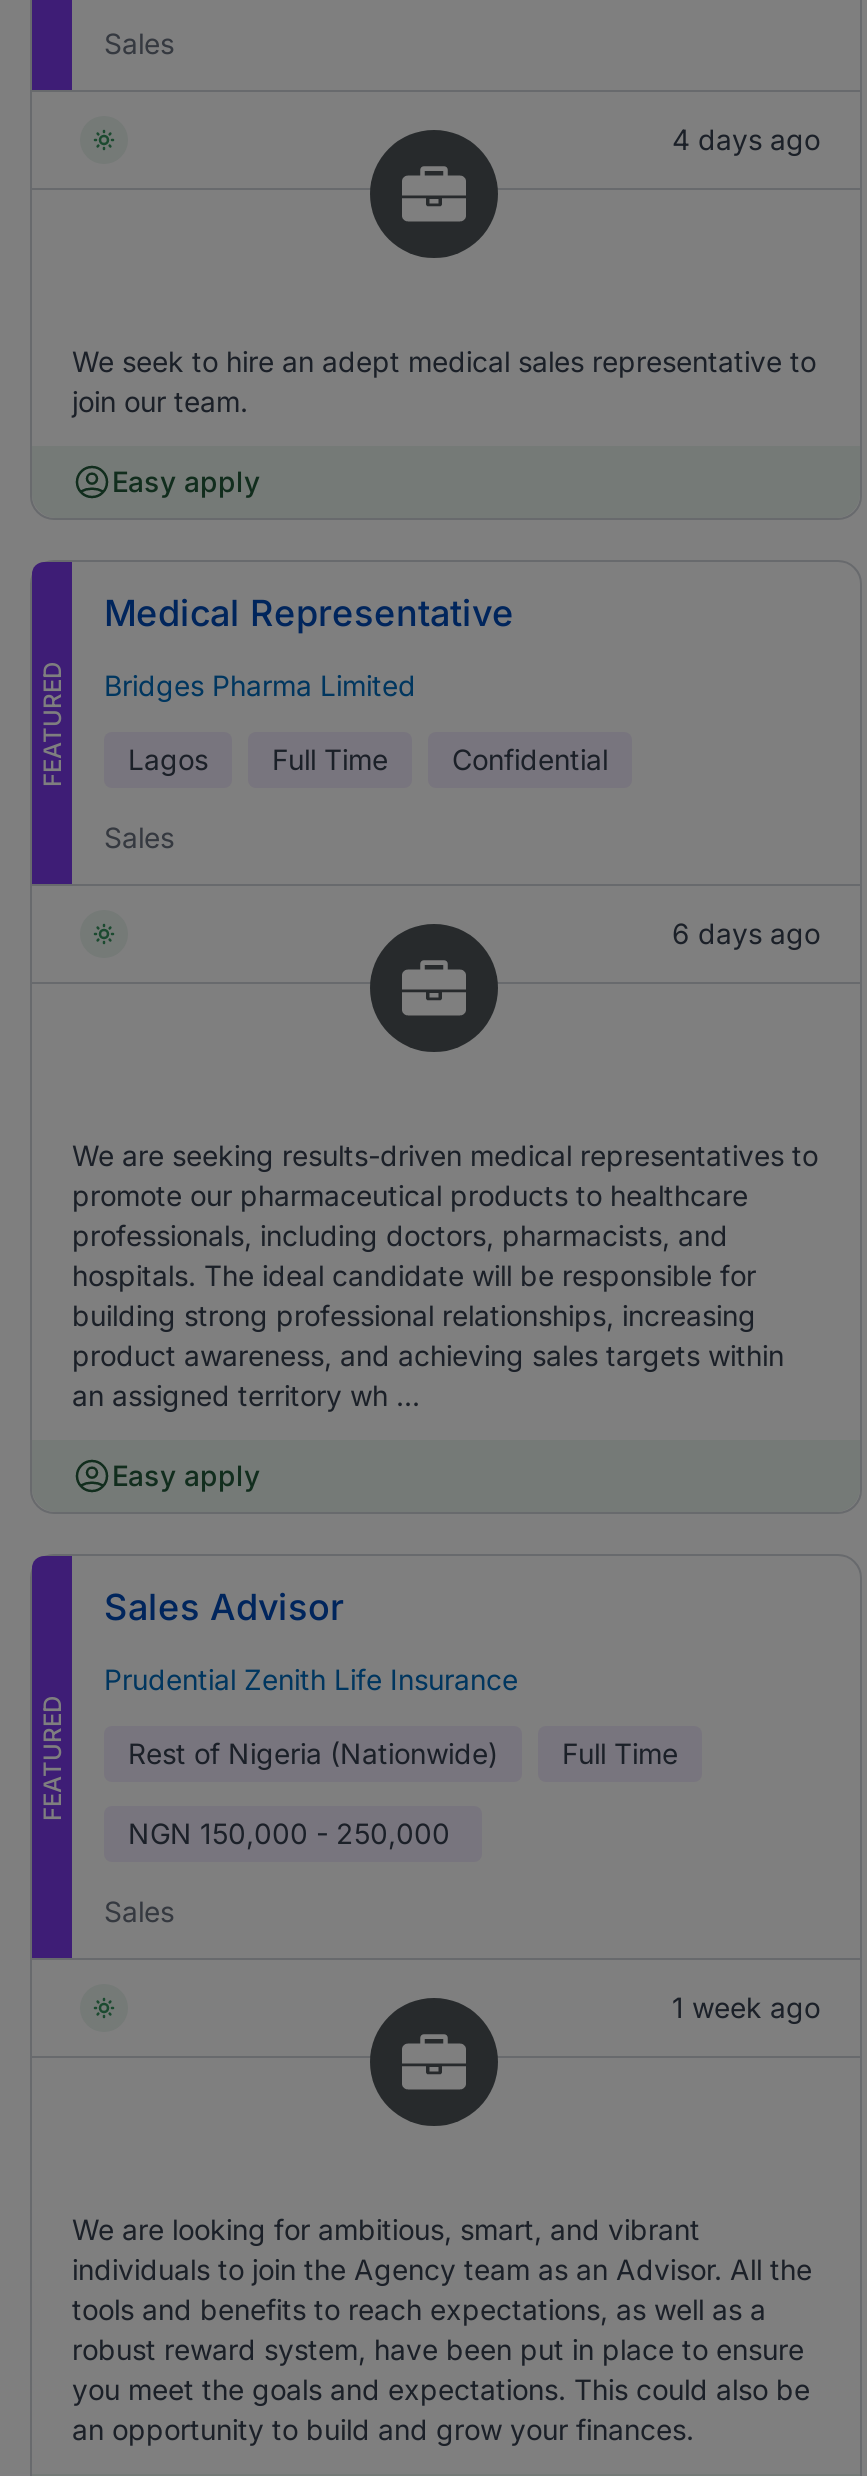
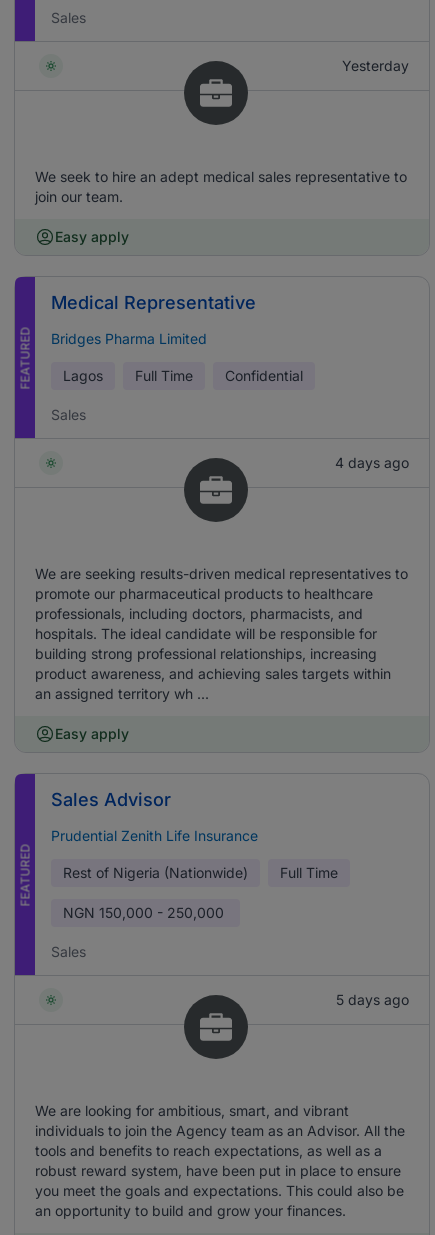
[672,122,820,156] 4 days ago -> [342,57,409,74] Yesterday
[672,916,820,950] 6 days ago -> [335,454,409,471] 4 days ago
[672,1990,820,2024] 1 week ago -> [336,991,409,1008] 5 days ago

